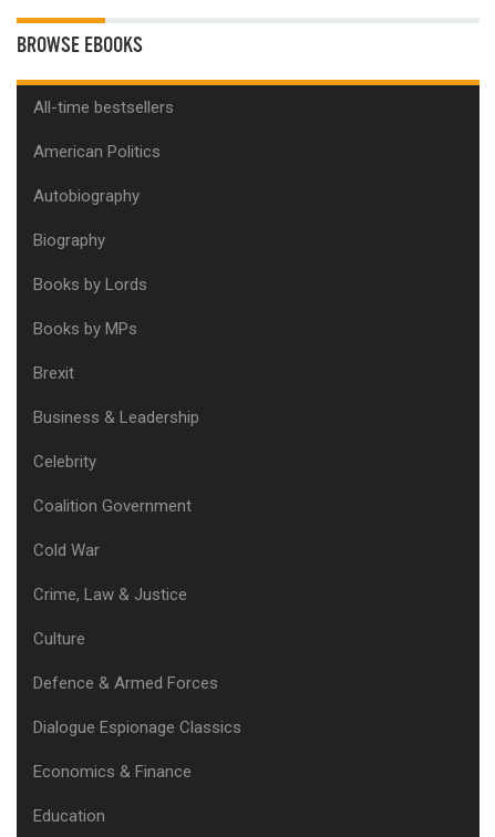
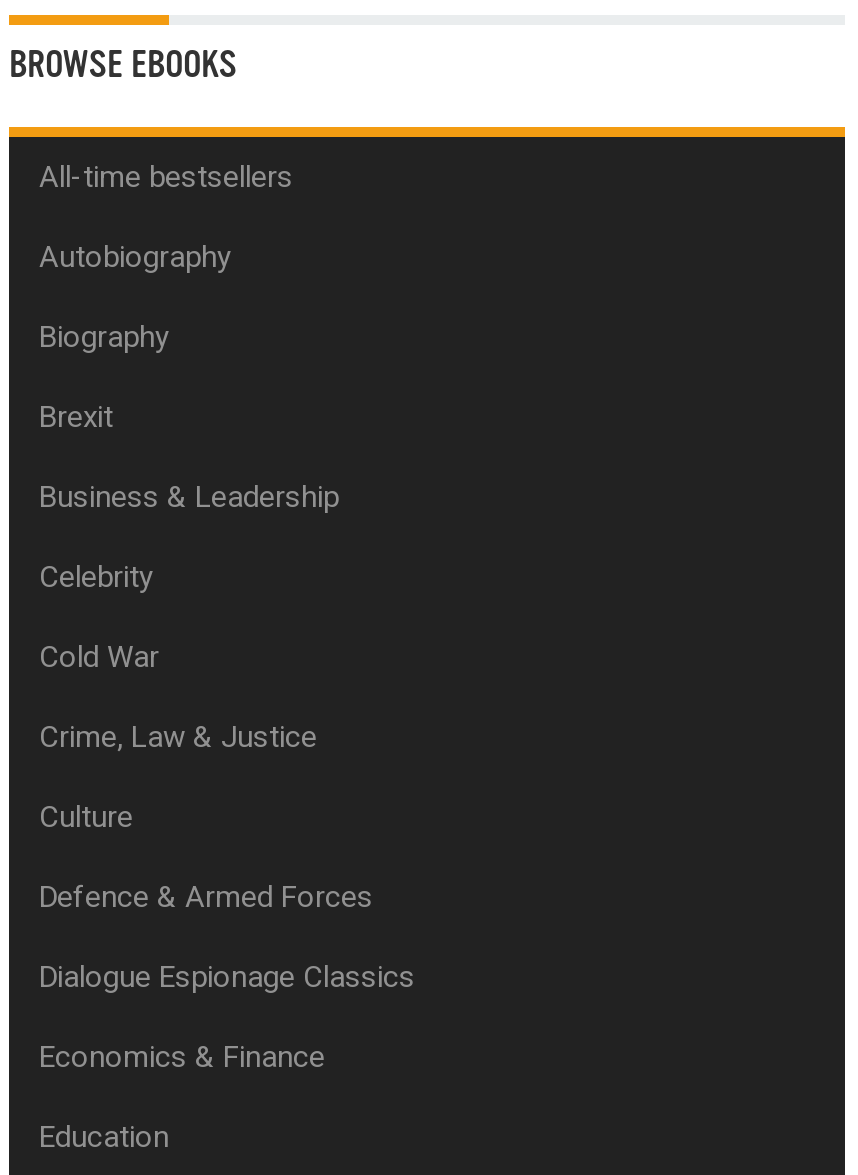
[33,142,161,162] American Politics -> none
[33,275,147,339] Books by Lords | Books by MPs -> none
[33,497,192,516] Coalition Government -> none

